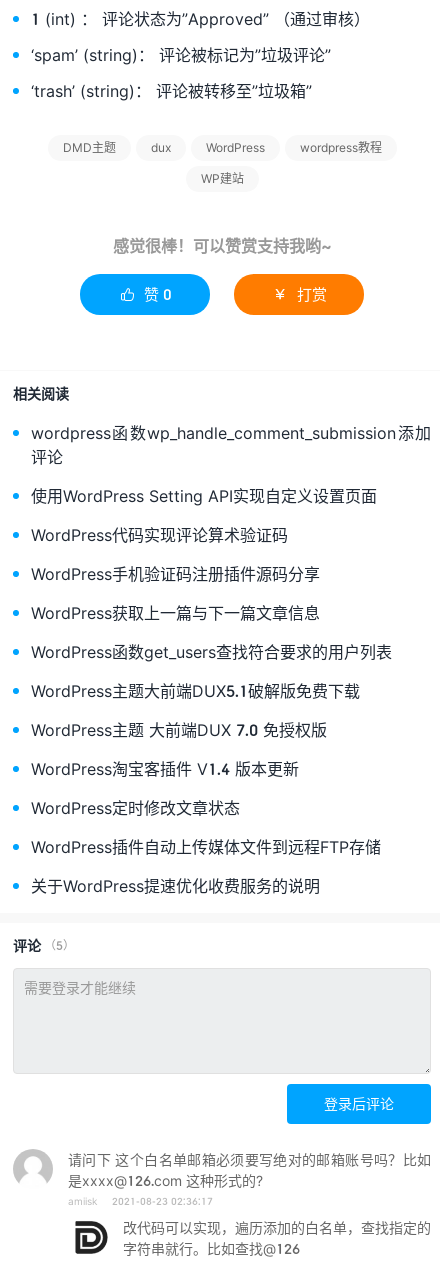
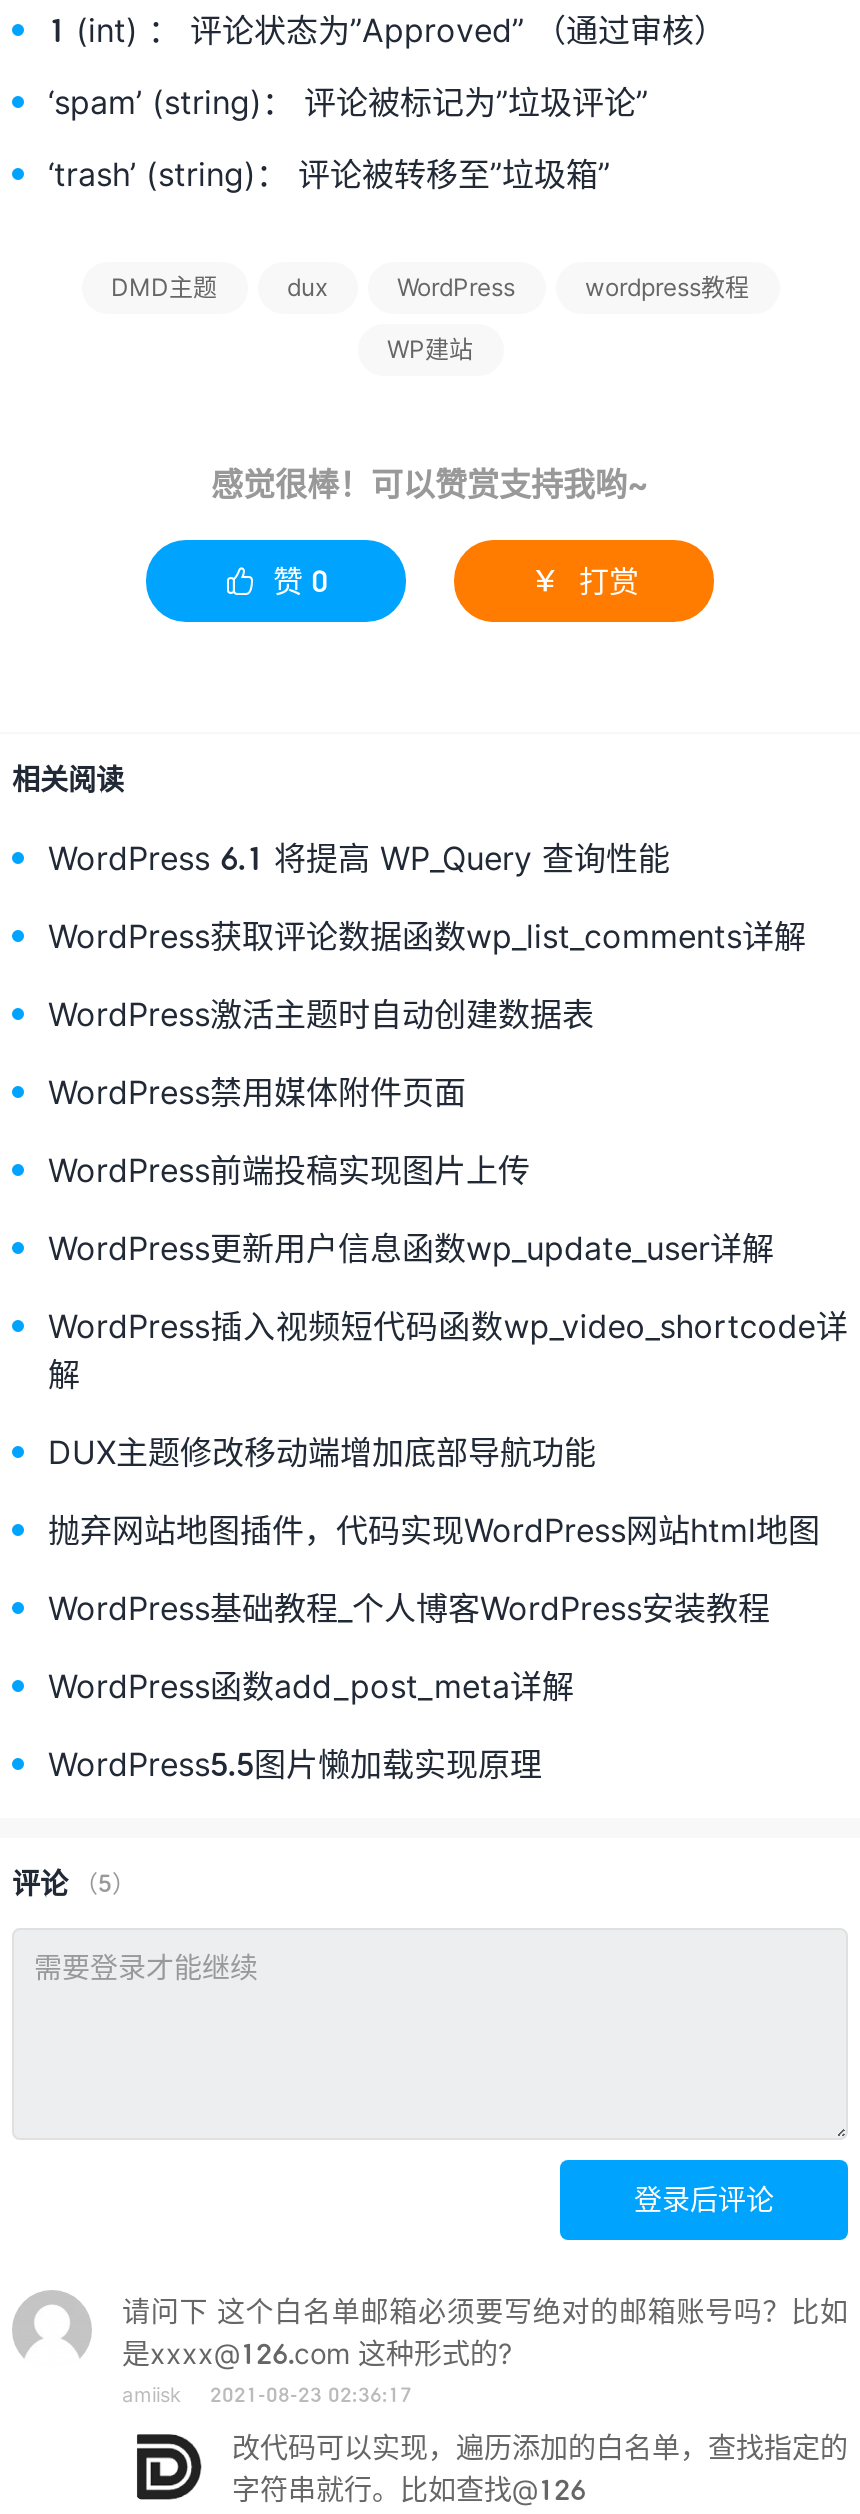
[31,423,431,466] wordpress函数wp_handle_comment_submission添加 | 评论 -> [48,838,670,876] WordPress 6.1 将提高 WP_Query 查询性能
[31,486,377,505] 使用WordPress Setting API实现自定义设置页面 -> [48,916,806,954] WordPress获取评论数据函数wp_list_comments详解
[31,525,288,544] WordPress代码实现评论算术验证码 -> [48,994,594,1032] WordPress激活主题时自动创建数据表
[31,564,320,583] WordPress手机验证码注册插件源码分享 -> [48,1072,466,1110] WordPress禁用媒体附件页面
[31,603,320,622] WordPress获取上一篇与下一篇文章信息 -> [48,1150,530,1188] WordPress前端投稿实现图片上传
[31,642,392,661] WordPress函数get_users查找符合要求的用户列表 -> [48,1228,774,1266] WordPress更新用户信息函数wp_update_user详解
[31,681,360,700] WordPress主题大前端DUX5.1破解版免费下载 -> [48,1306,848,1392] WordPress插入视频短代码函数wp_video_shortcode详 | 解
[31,720,327,739] WordPress主题 大前端DUX 7.0 免授权版 -> [48,1432,596,1470] DUX主题修改移动端增加底部导航功能
[31,759,299,778] WordPress淘宝客插件 V1.4 版本更新 -> [48,1510,820,1548] 抛弃网站地图插件，代码实现WordPress网站html地图
[31,798,240,817] WordPress定时修改文章状态 -> [48,1588,770,1626] WordPress基础教程_个人博客WordPress安装教程
[31,837,381,856] WordPress插件自动上传媒体文件到远程FTP存储 -> [48,1666,574,1704] WordPress函数add_post_meta详解
[31,876,320,895] 关于WordPress提速优化收费服务的说明 -> [48,1744,542,1782] WordPress5.5图片懒加载实现原理

